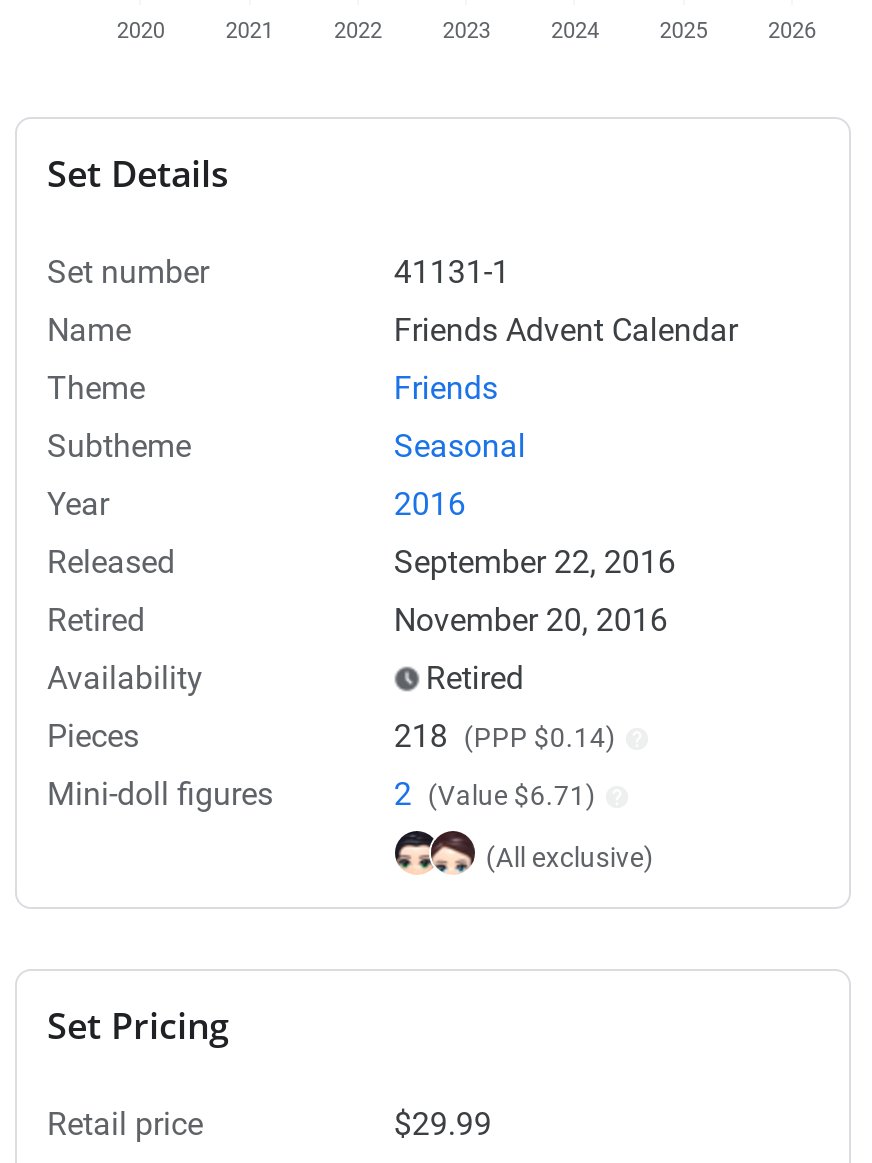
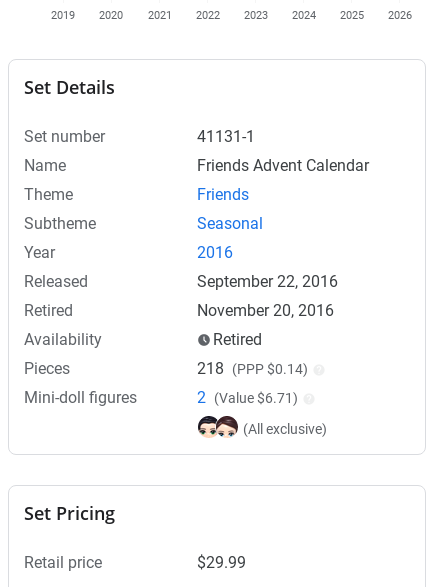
none -> [51,10,75,23] 2019

